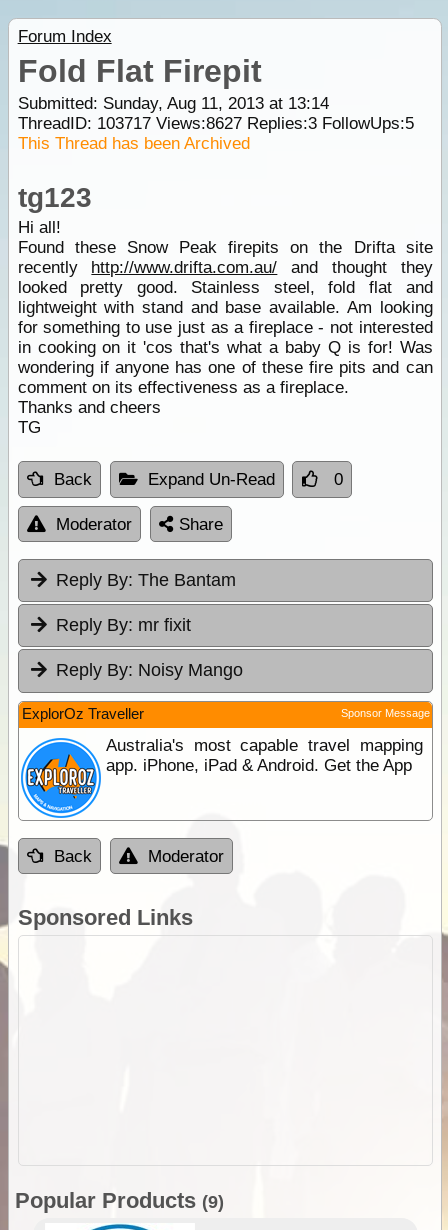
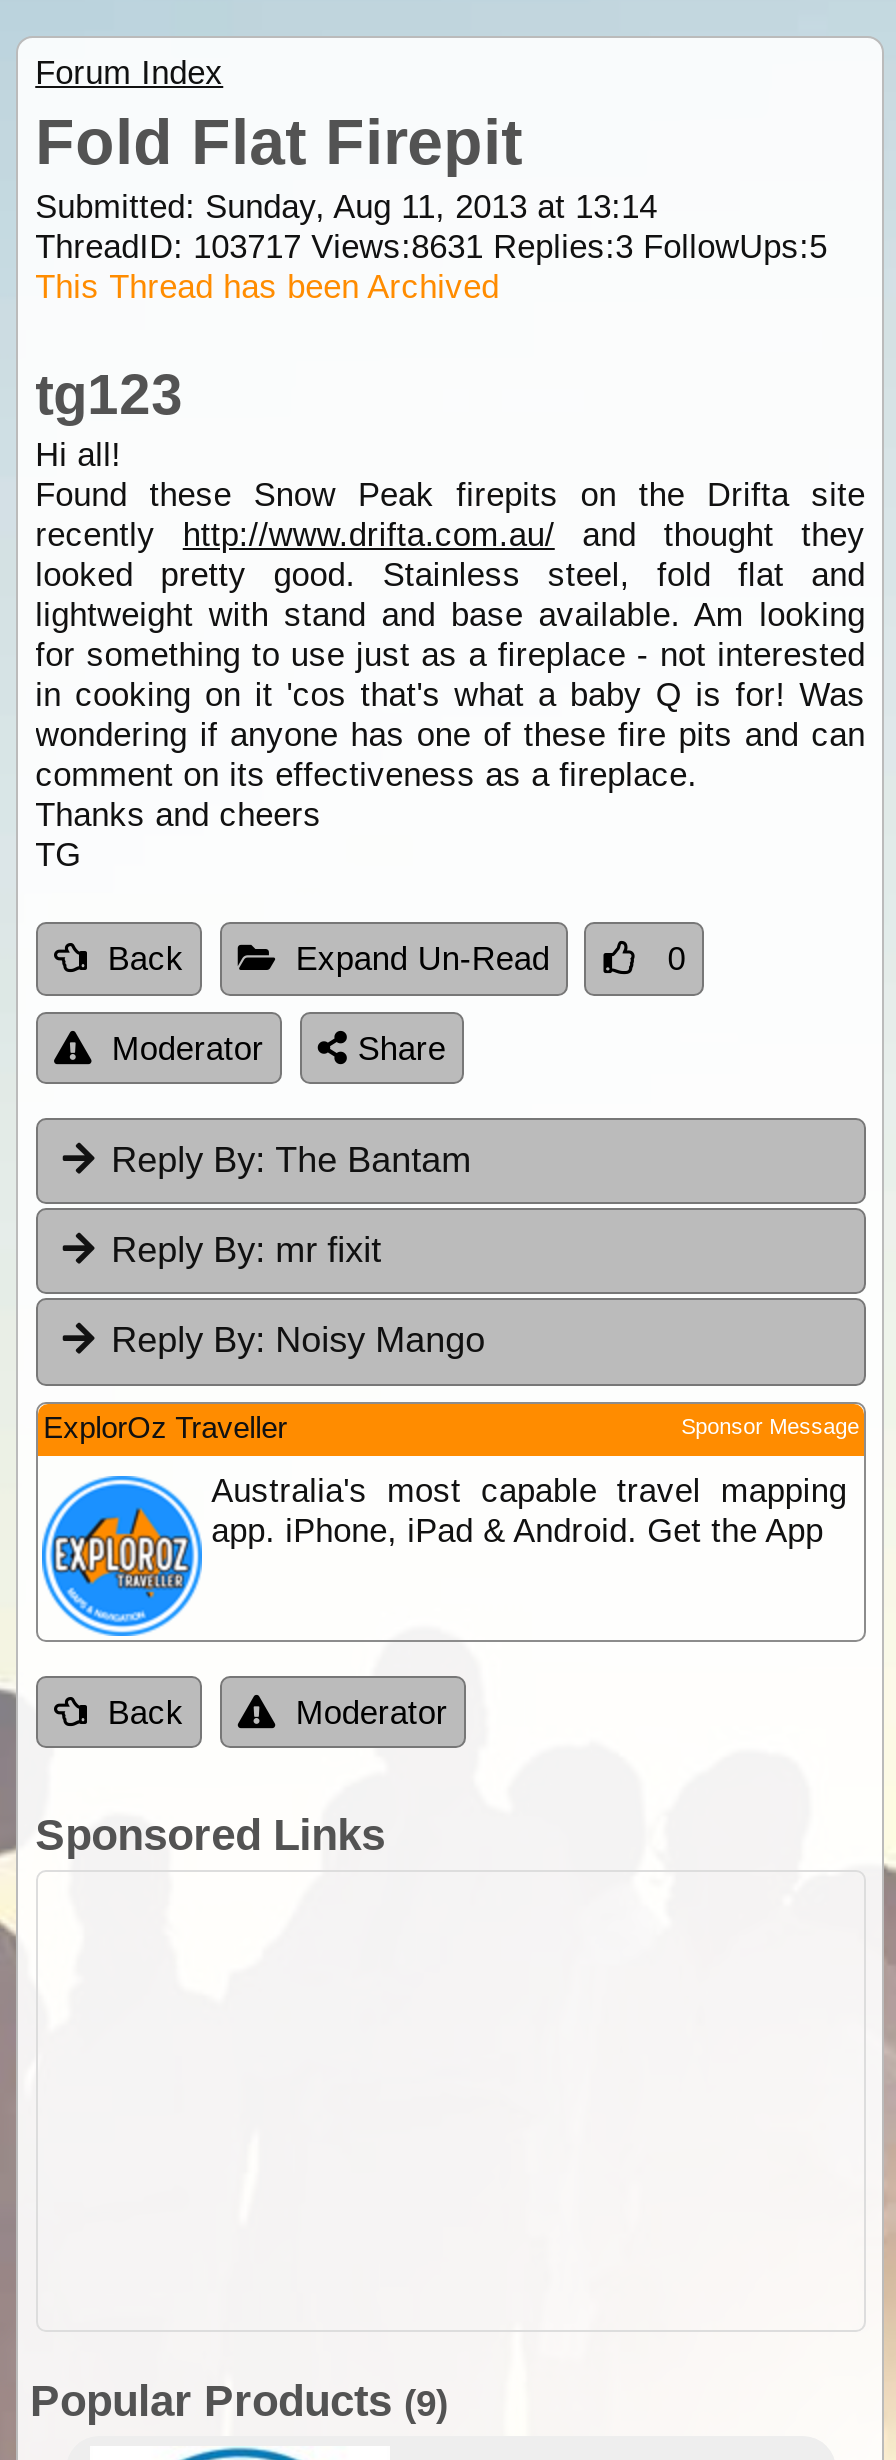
[18,114,414,133] ThreadID: 103717 Views:8627 Replies:3 FollowUps:5 -> [35,228,827,266] ThreadID: 103717 Views:8631 Replies:3 FollowUps:5

